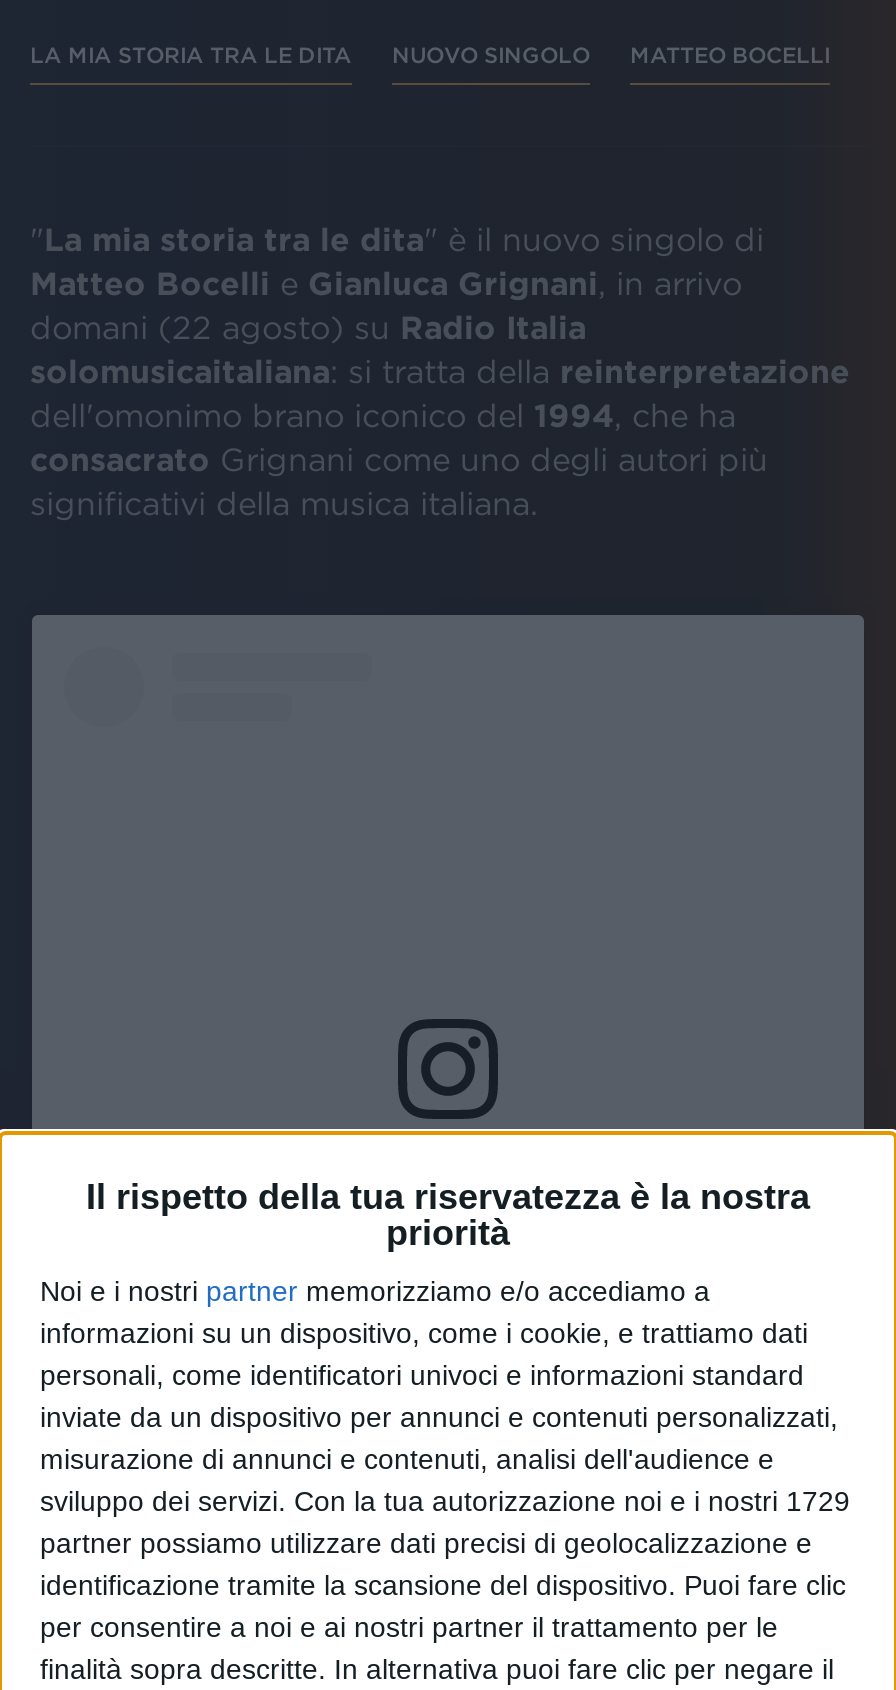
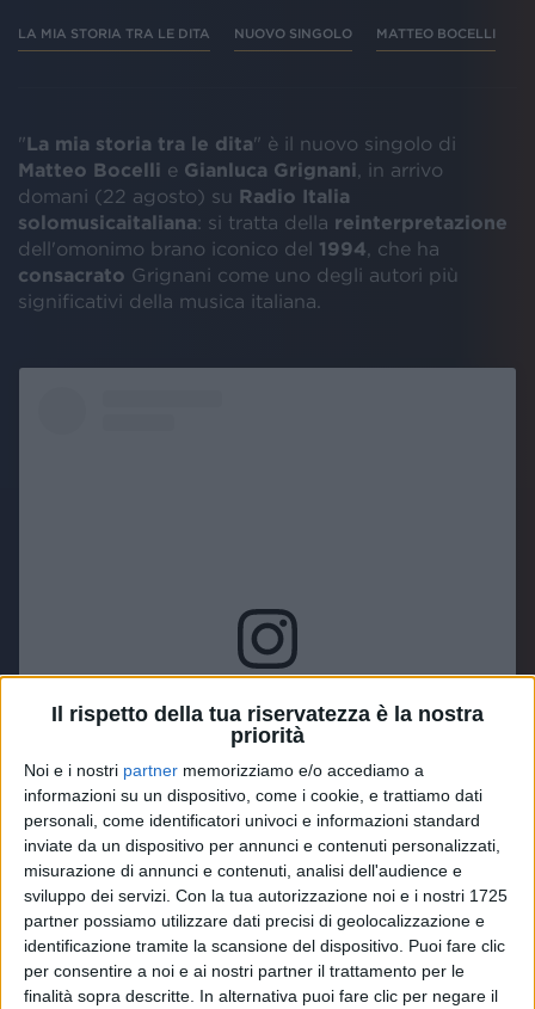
[40,1484,850,1516] sviluppo dei servizi. Con la tua autorizzazione noi e i nostri 1729 -> [24,886,508,906] sviluppo dei servizi. Con la tua autorizzazione noi e i nostri 1725

